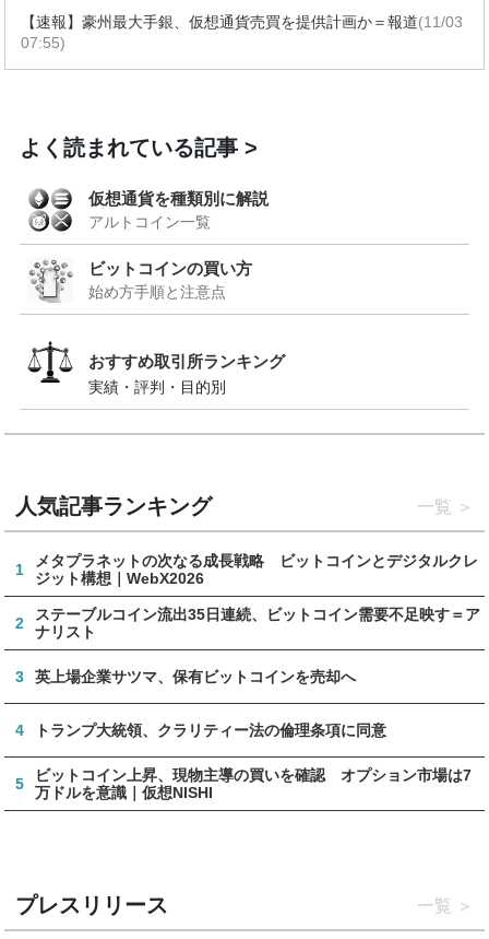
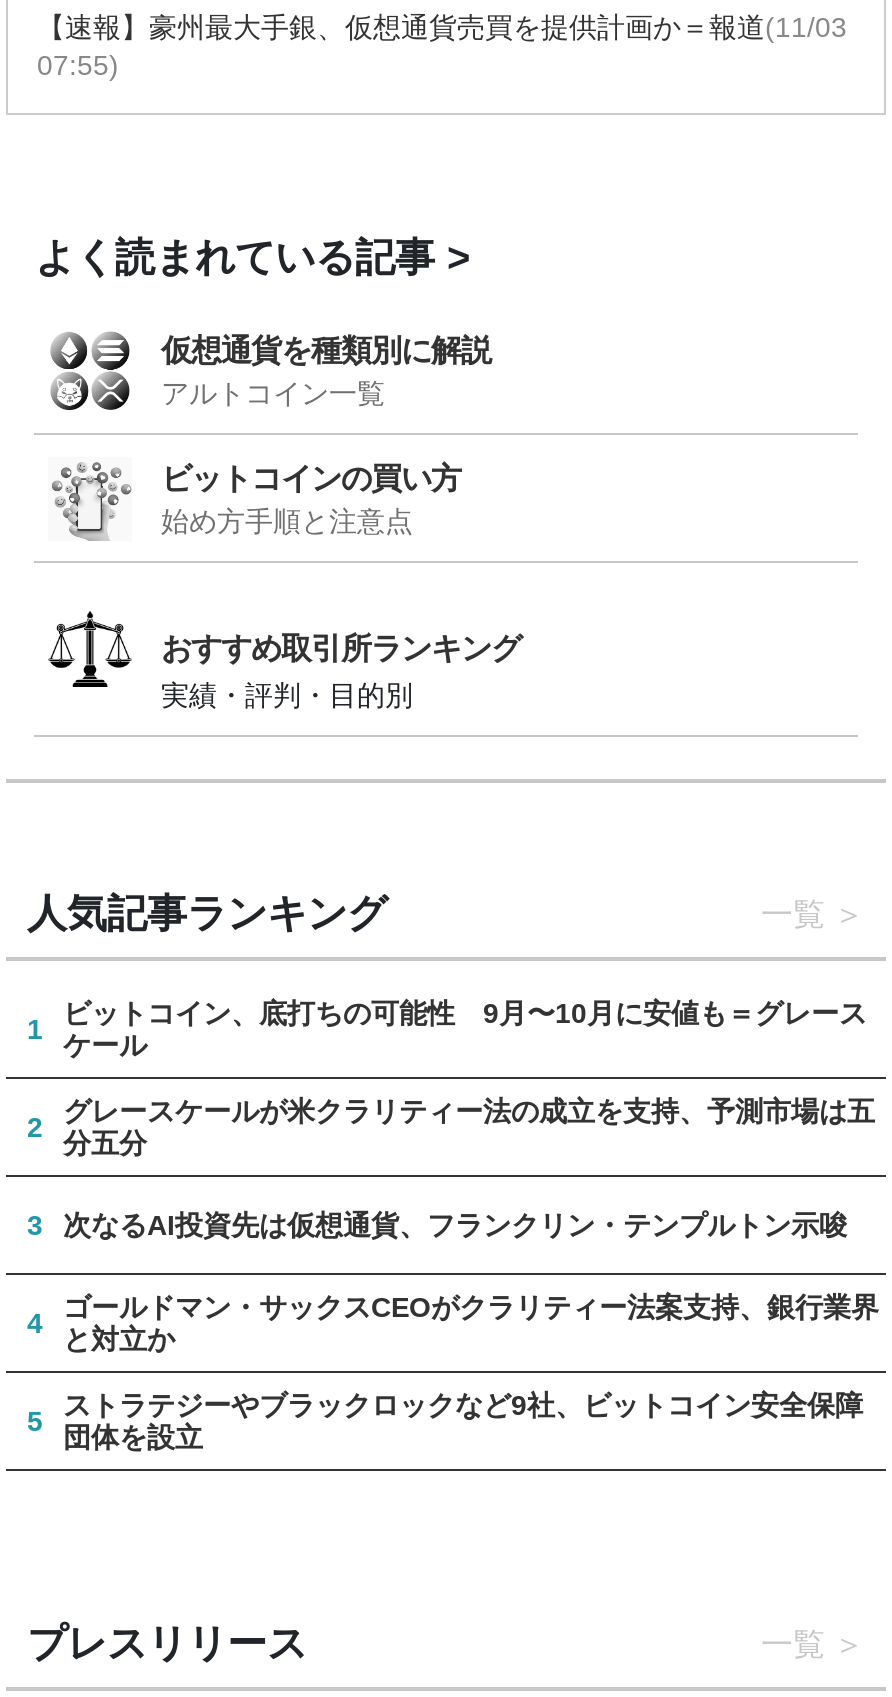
[35,552,479,587] メタプラネットの次なる成長戦略 ビットコインとデジタルクレ | ジット構想｜WebX2026 -> [63,998,867,1062] ビットコイン、底打ちの可能性 9月〜10月に安値も＝グレース | ケール
[35,606,481,641] ステーブルコイン流出35日連続、ビットコイン需要不足映す＝ア | ナリスト -> [63,1096,875,1160] グレースケールが米クラリティー法の成立を支持、予測市場は五 | 分五分
[35,668,356,686] 英上場企業サツマ、保有ビットコインを売却へ -> [63,1210,847,1242] 次なるAI投資先は仮想通貨、フランクリン・テンプルトン示唆
[35,722,387,739] トランプ大統領、クラリティー法の倫理条項に同意 -> [63,1292,879,1356] ゴールドマン・サックスCEOがクラリティー法案支持、銀行業界 | と対立か
[35,767,472,802] ビットコイン上昇、現物主導の買いを確認 オプション市場は7 | 万ドルを意識｜仮想NISHI -> [63,1390,863,1454] ストラテジーやブラックロックなど9社、ビットコイン安全保障 | 団体を設立

